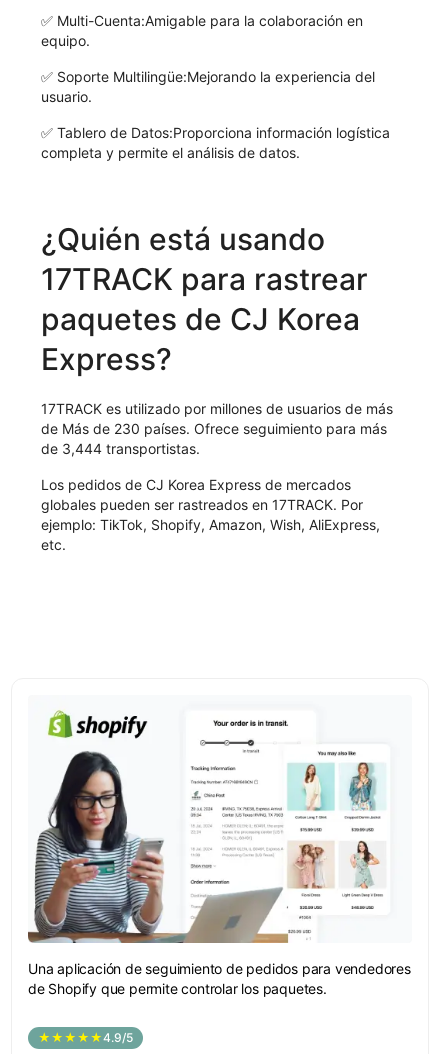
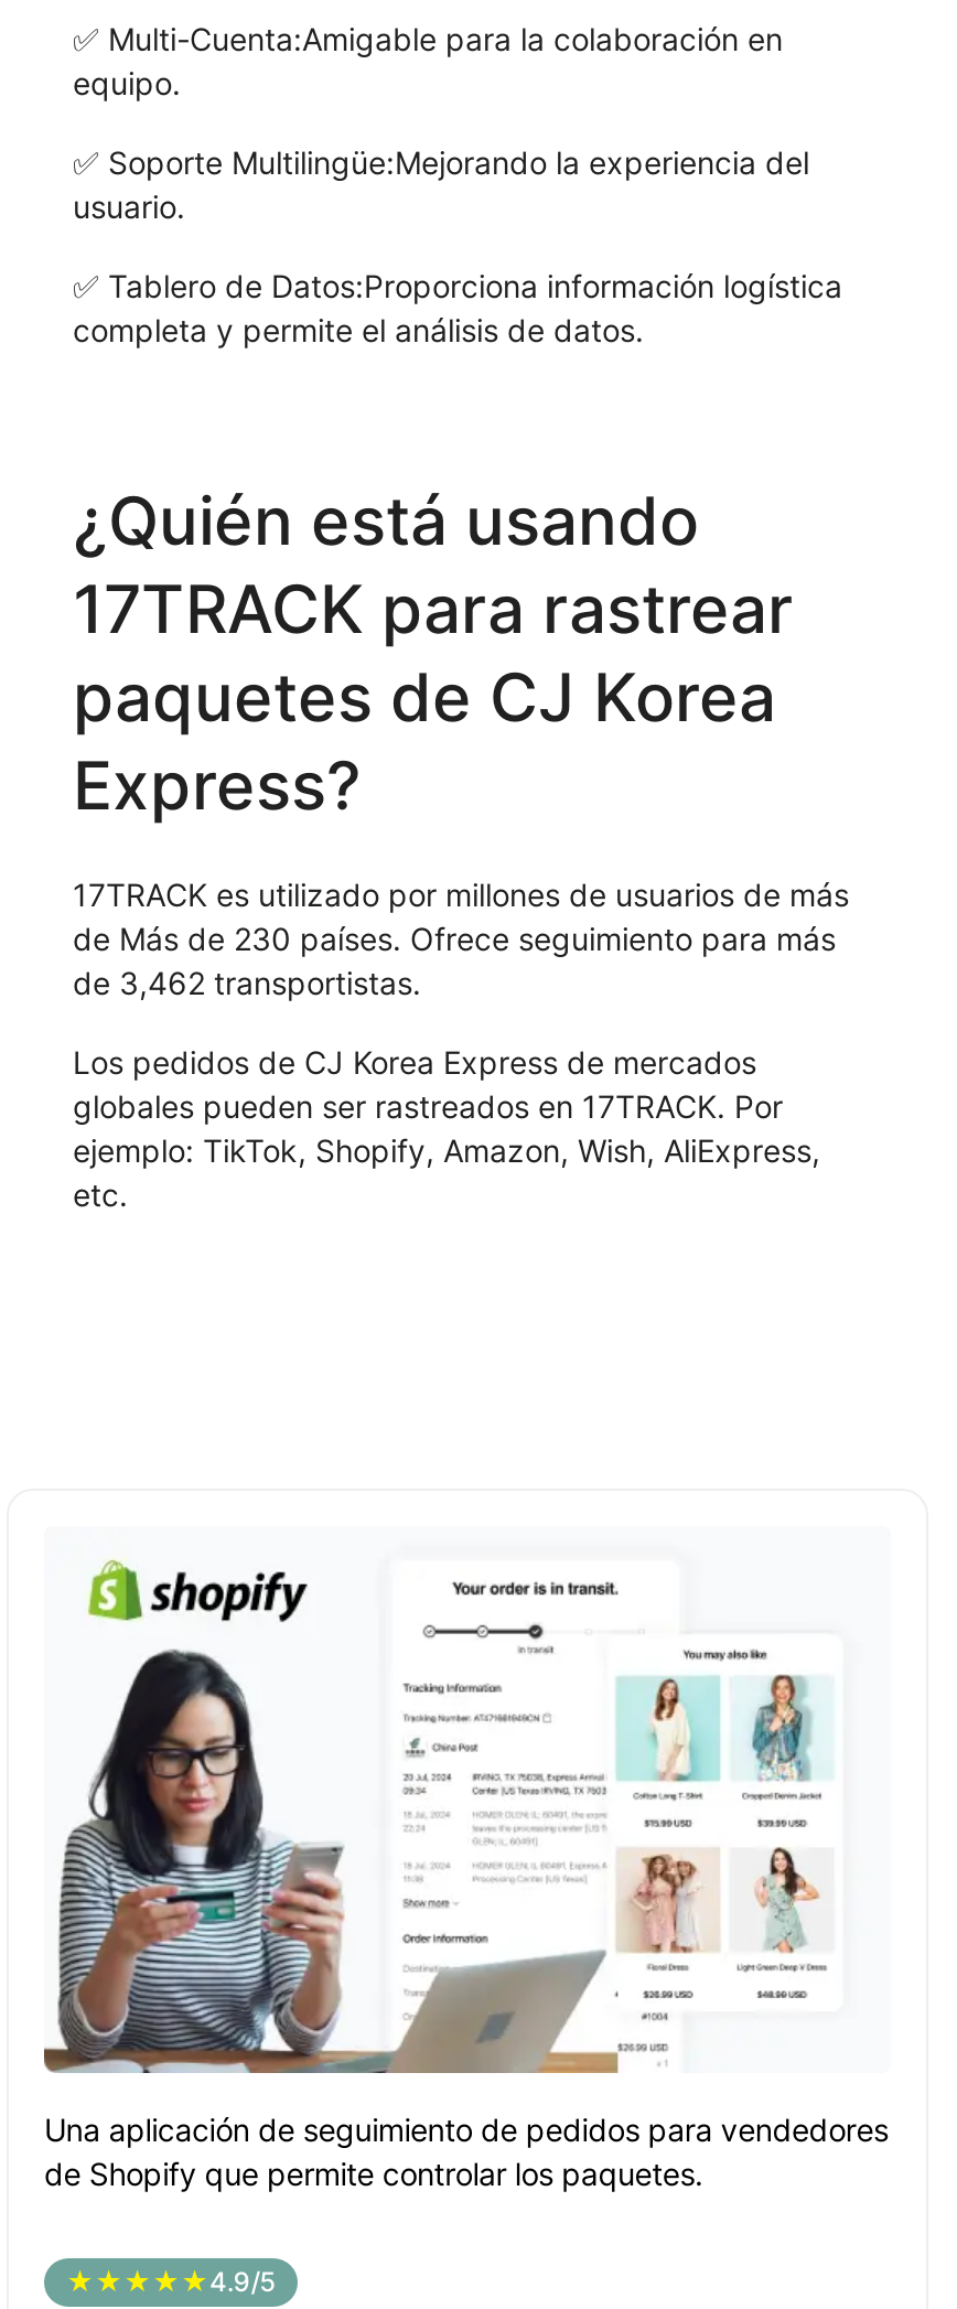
[41,440,200,457] de 3,444 transportistas. -> [73,964,421,1001] de 3,462 transportistas.

